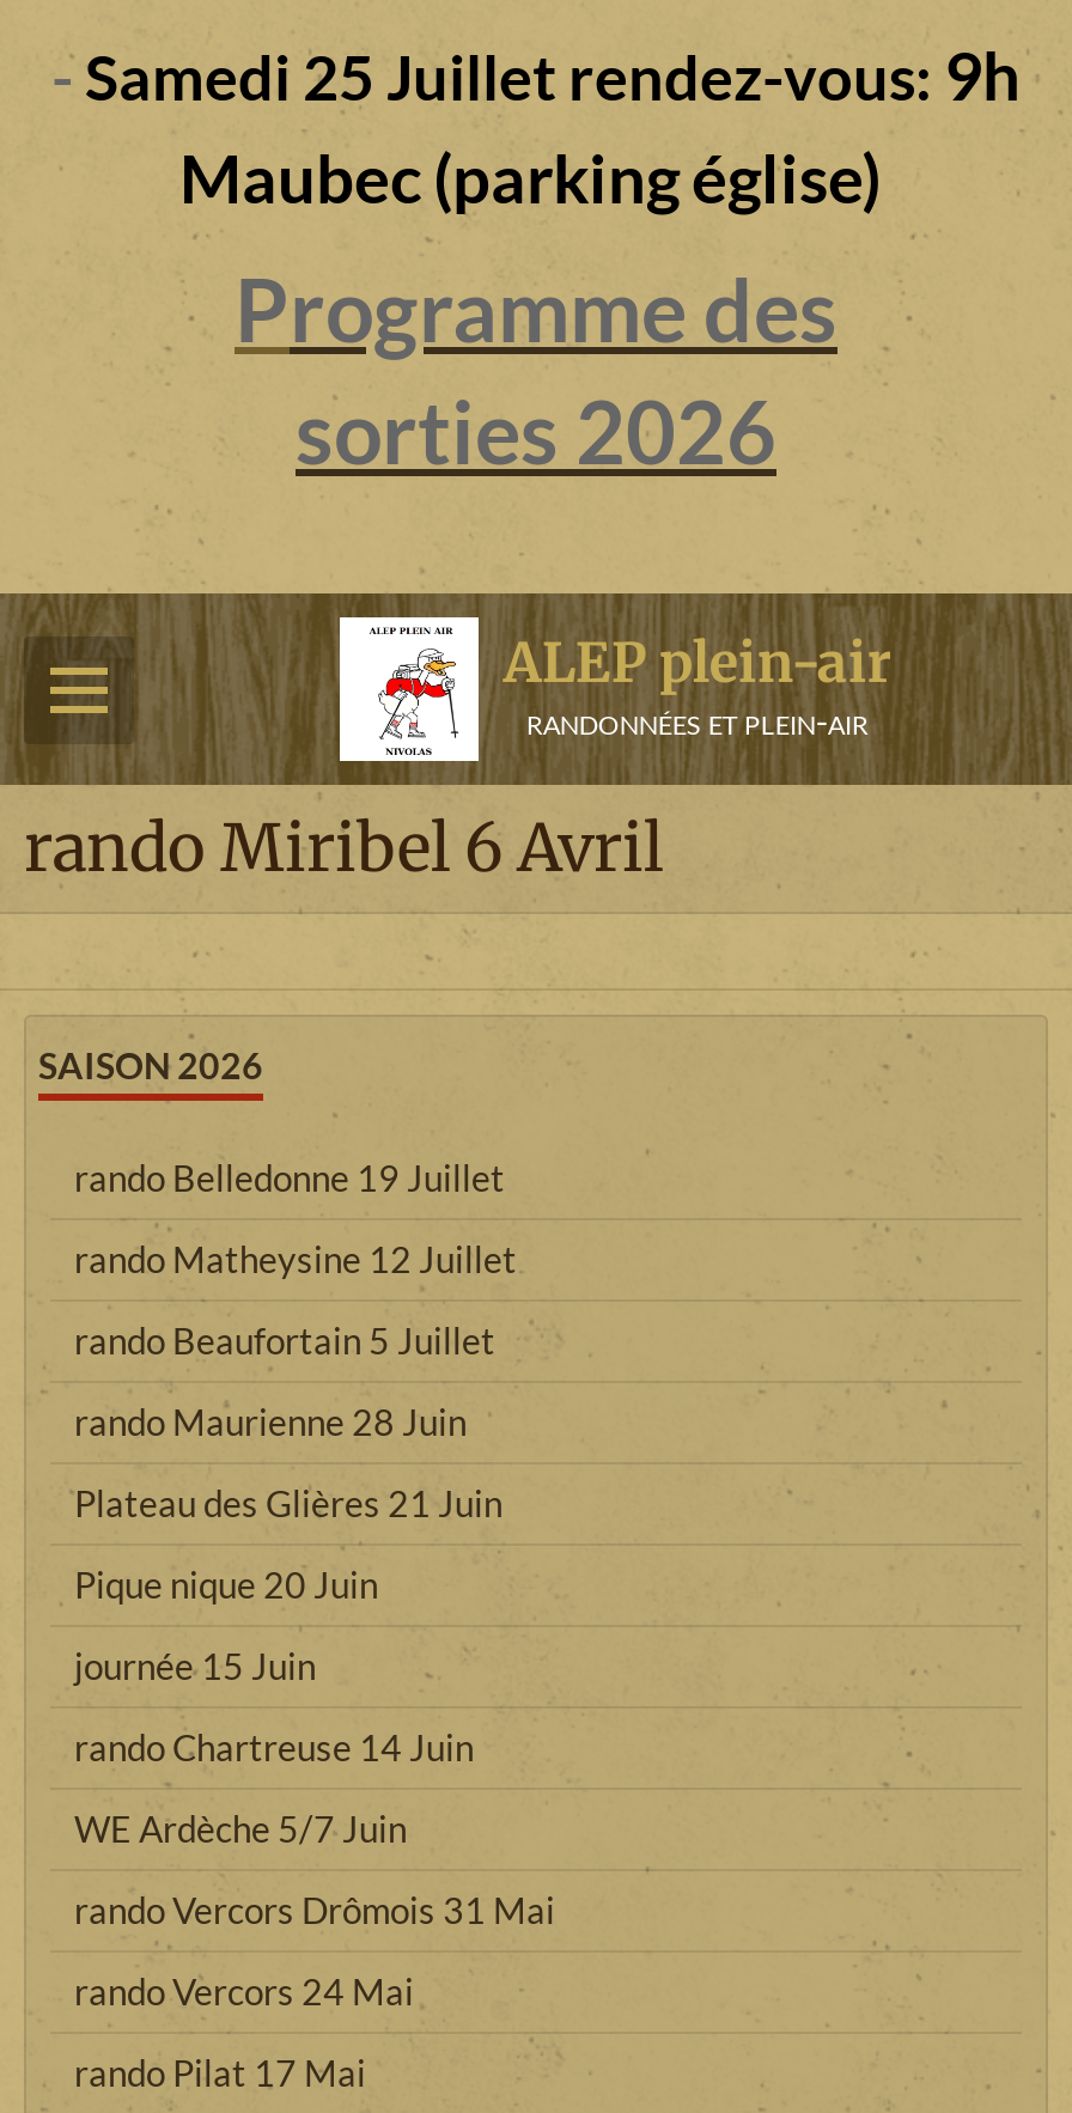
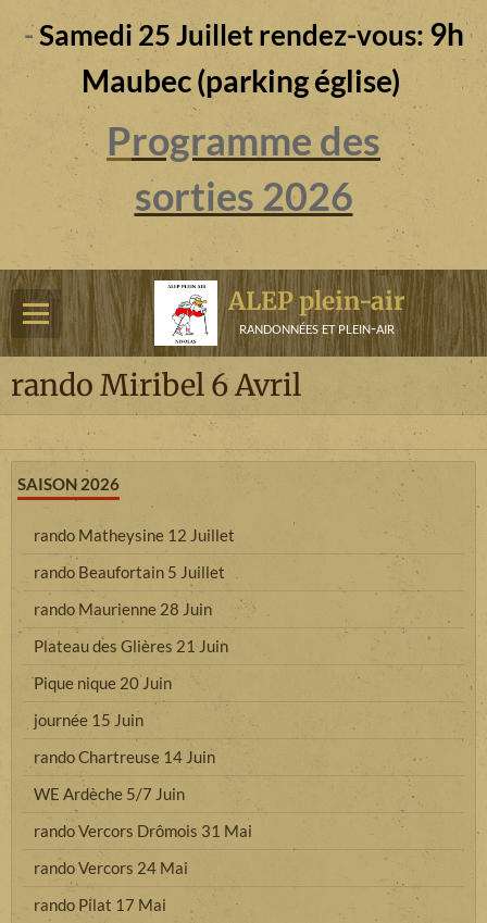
[74,1156,505,1199] rando Belledonne 19 Juillet -> none

